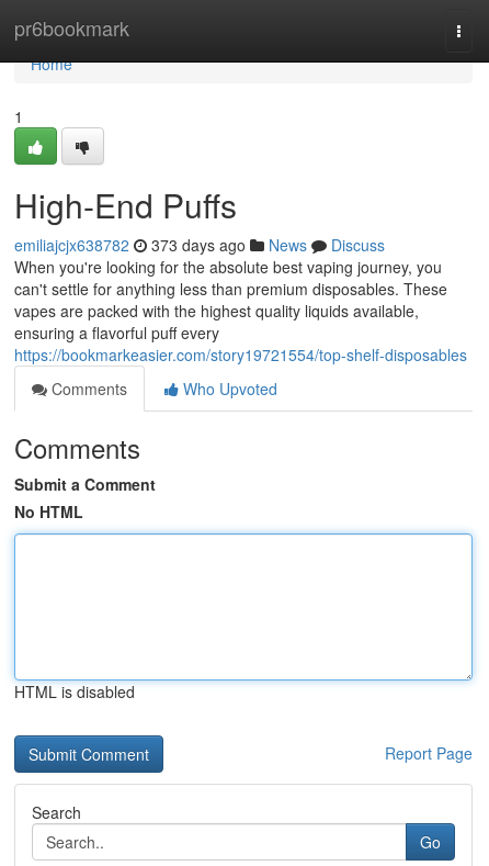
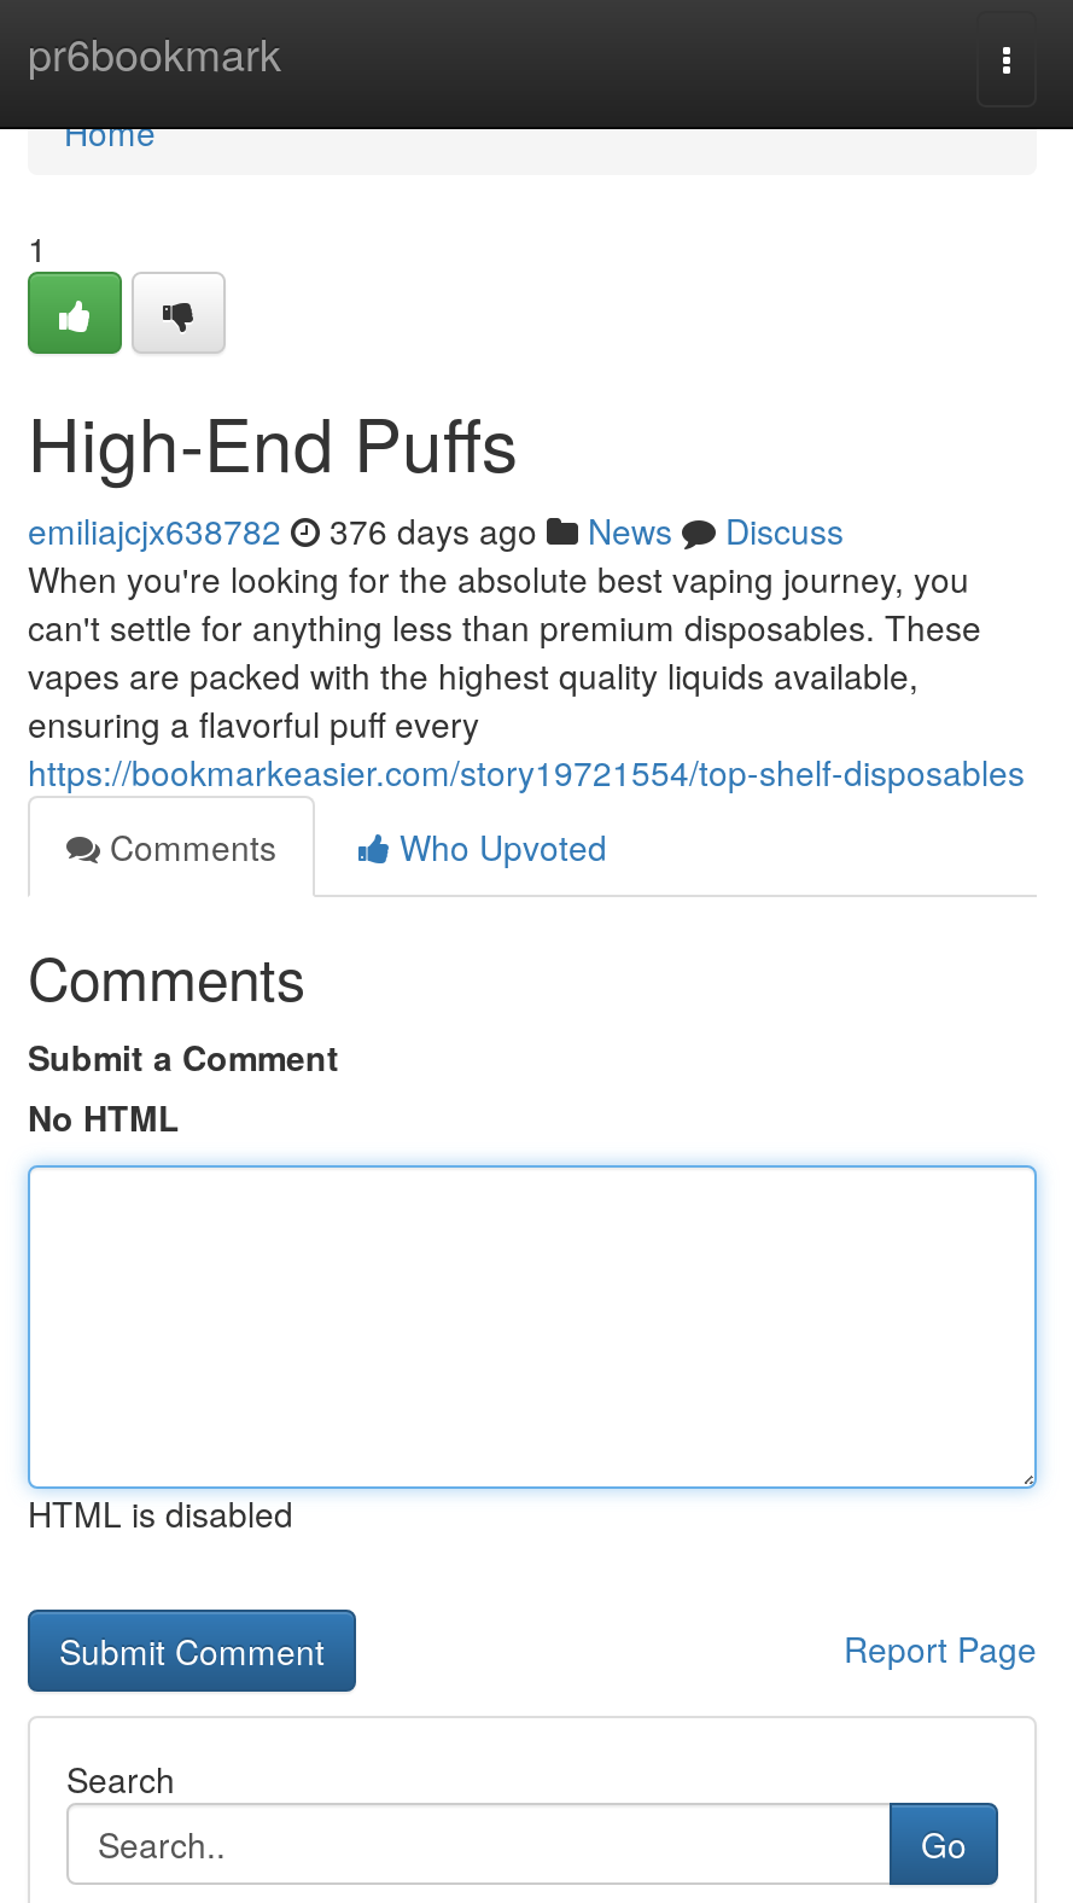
[14,234,385,256] emiliajcjx638782 373 days ago News Discuss -> [28,506,844,554] emiliajcjx638782 376 days ago News Discuss

